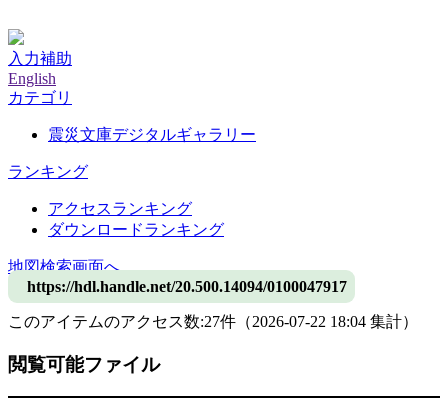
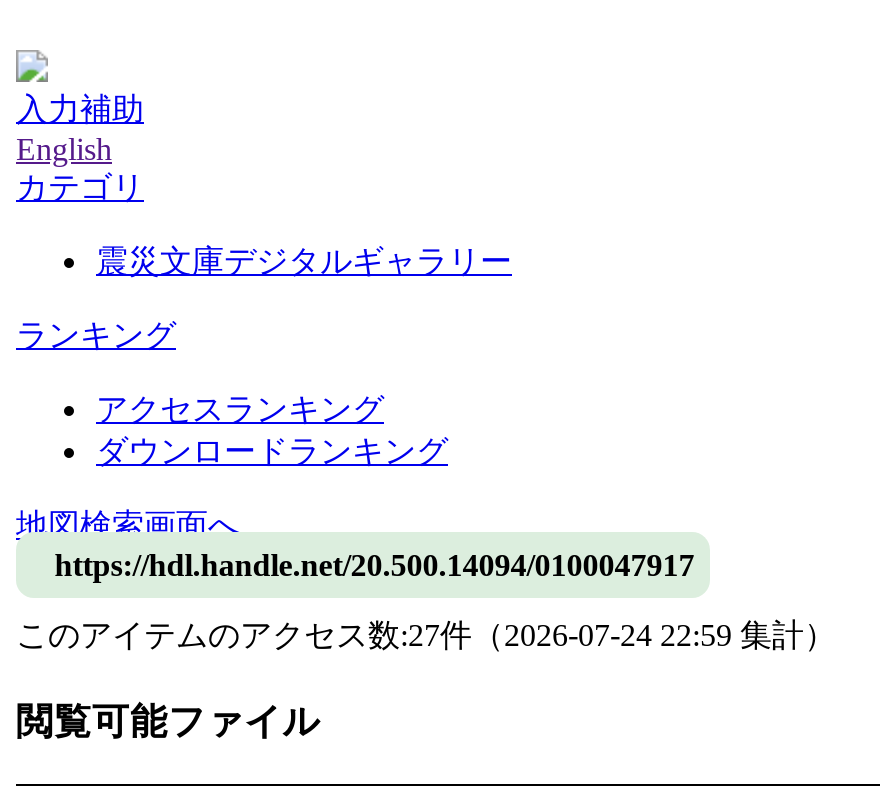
[8,313,418,330] このアイテムのアクセス数:27件（2026-07-22 18:04 集計） -> [16,618,836,652] このアイテムのアクセス数:27件（2026-07-24 22:59 集計）

